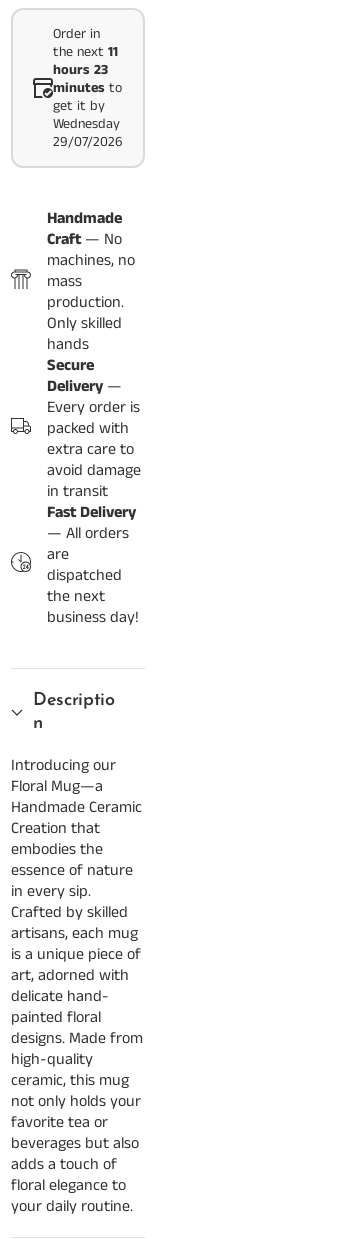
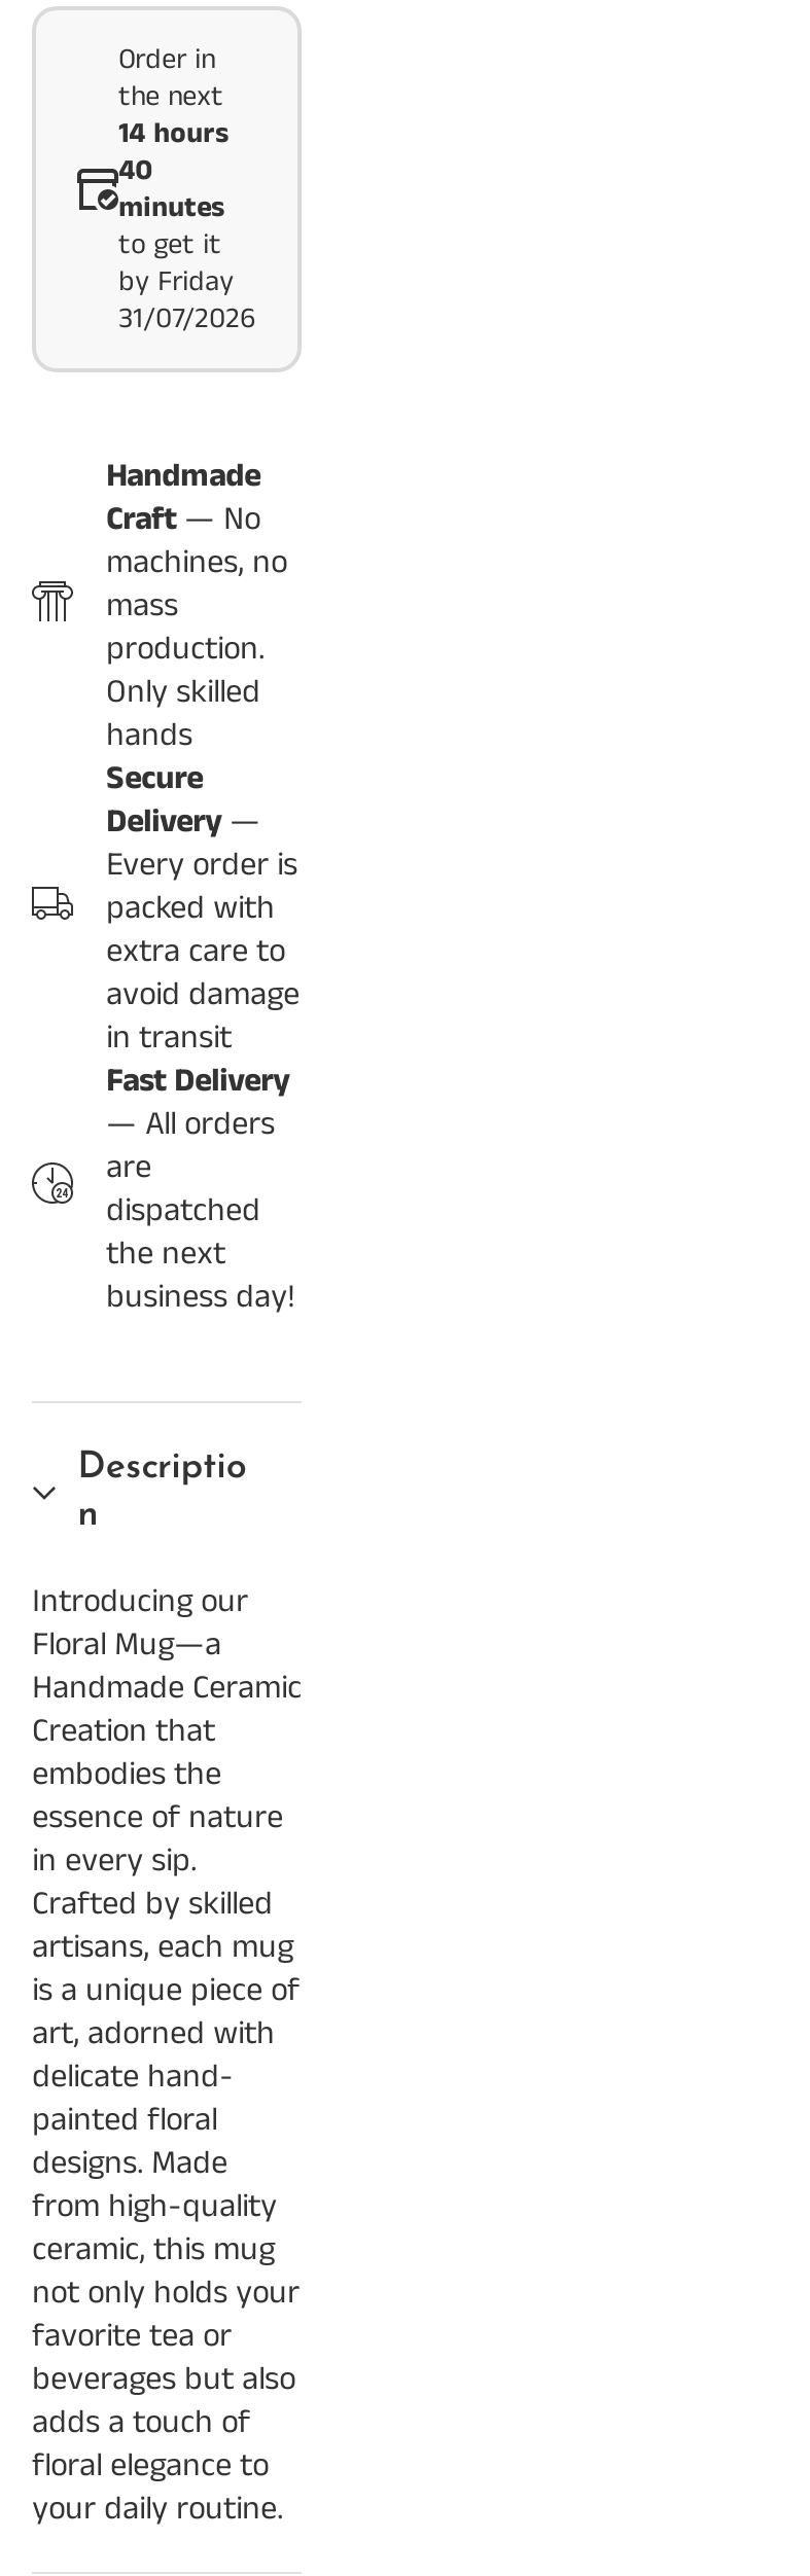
[53,42,123,152] the next 11 | hours 23 | minutes to | get it by | Wednesday | 29/07/2026 -> [119,76,257,339] the next | 14 hours | 40 | minutes | to get it | by Friday | 31/07/2026

